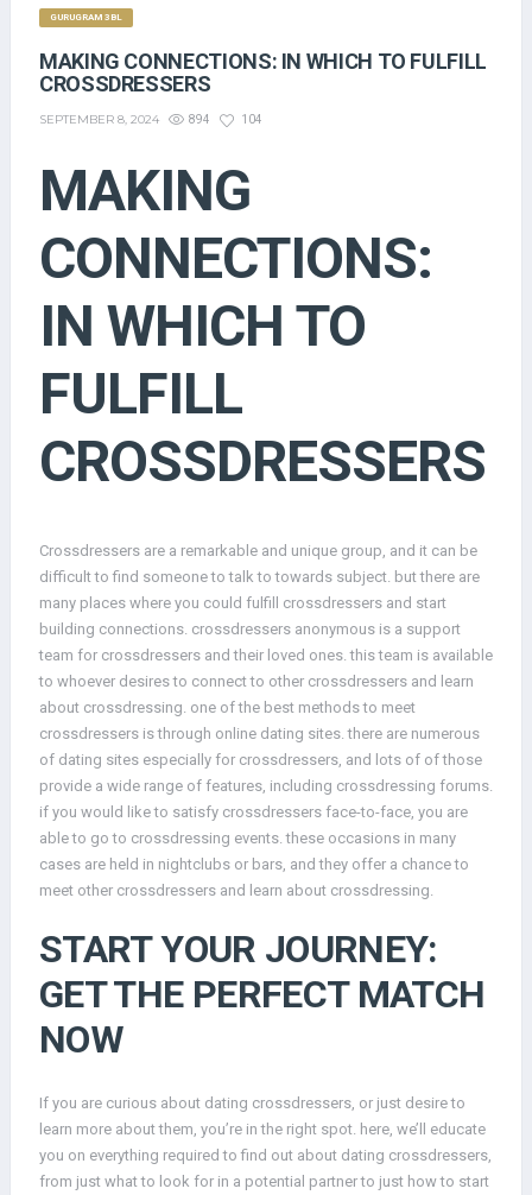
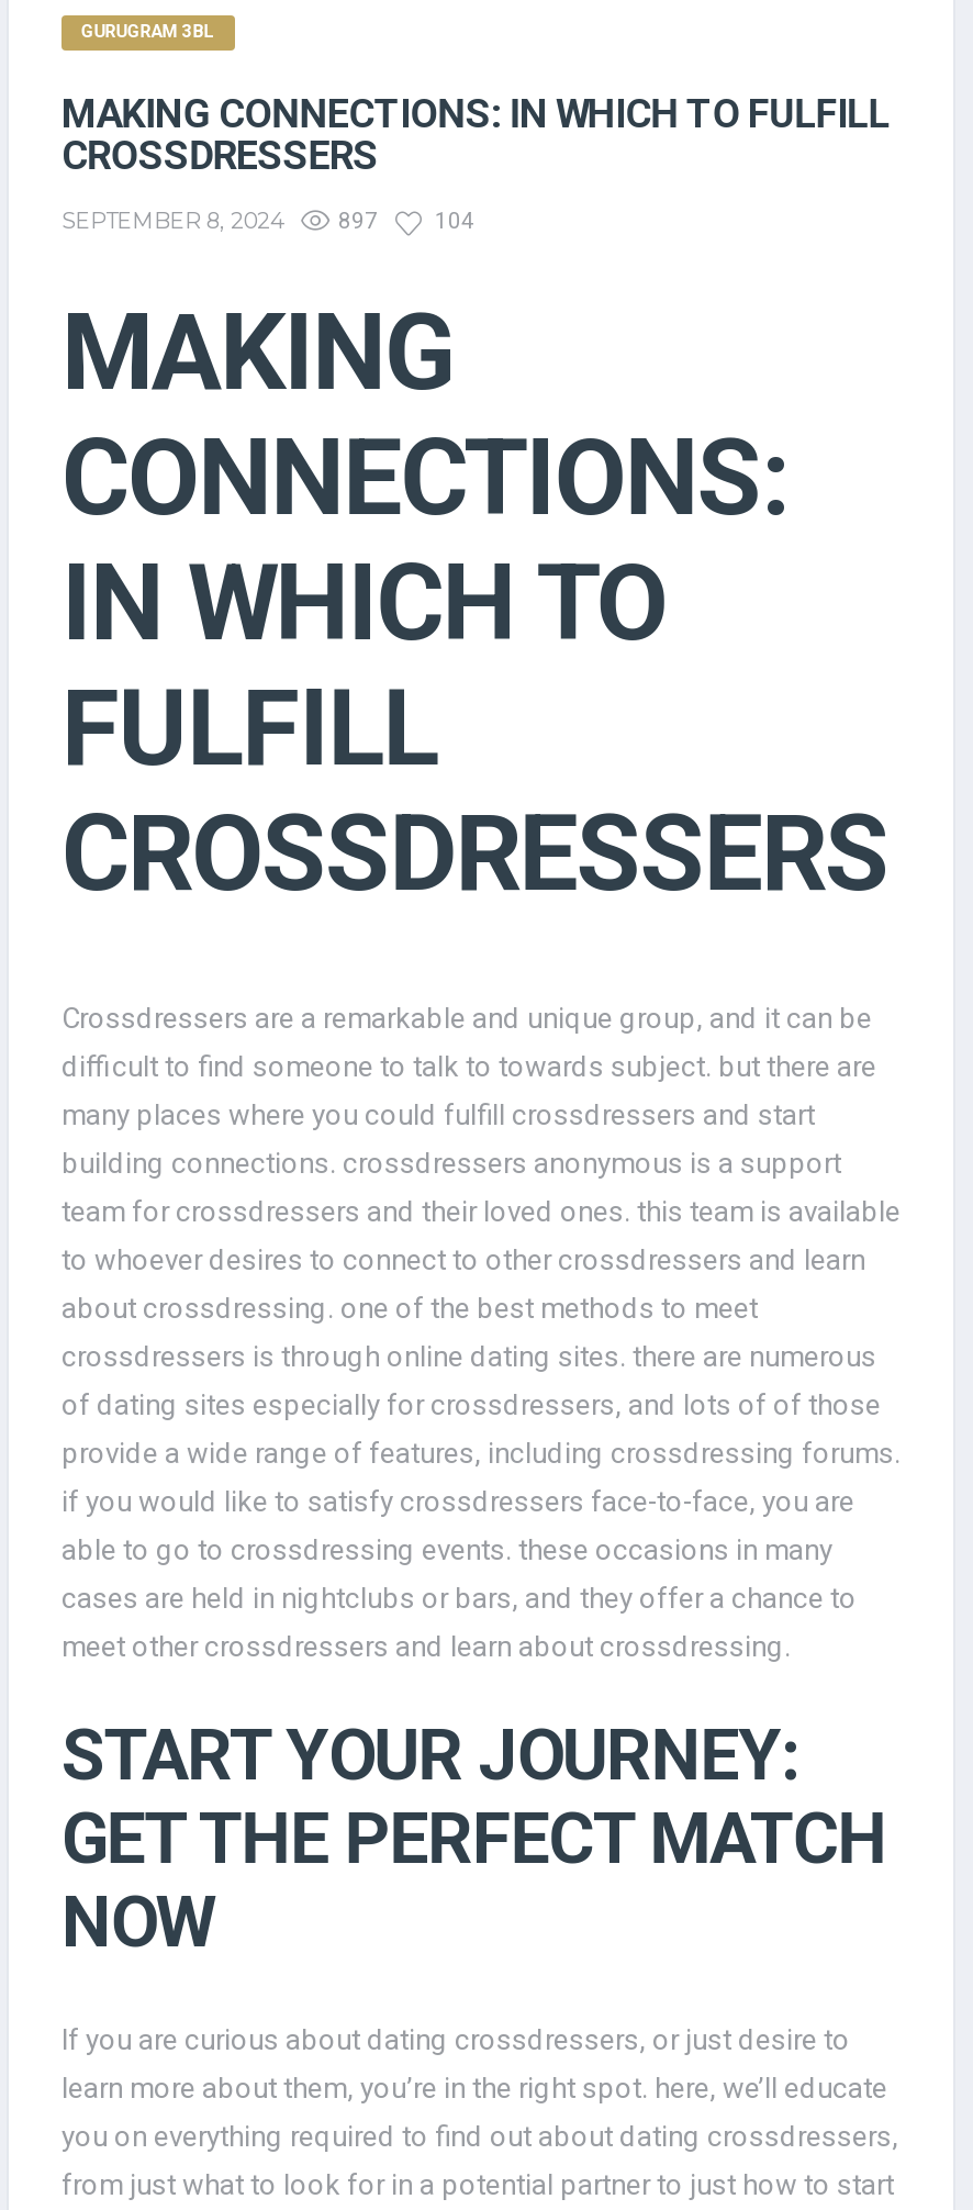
[189,113,210,126] 894 -> [338,209,378,233] 897

